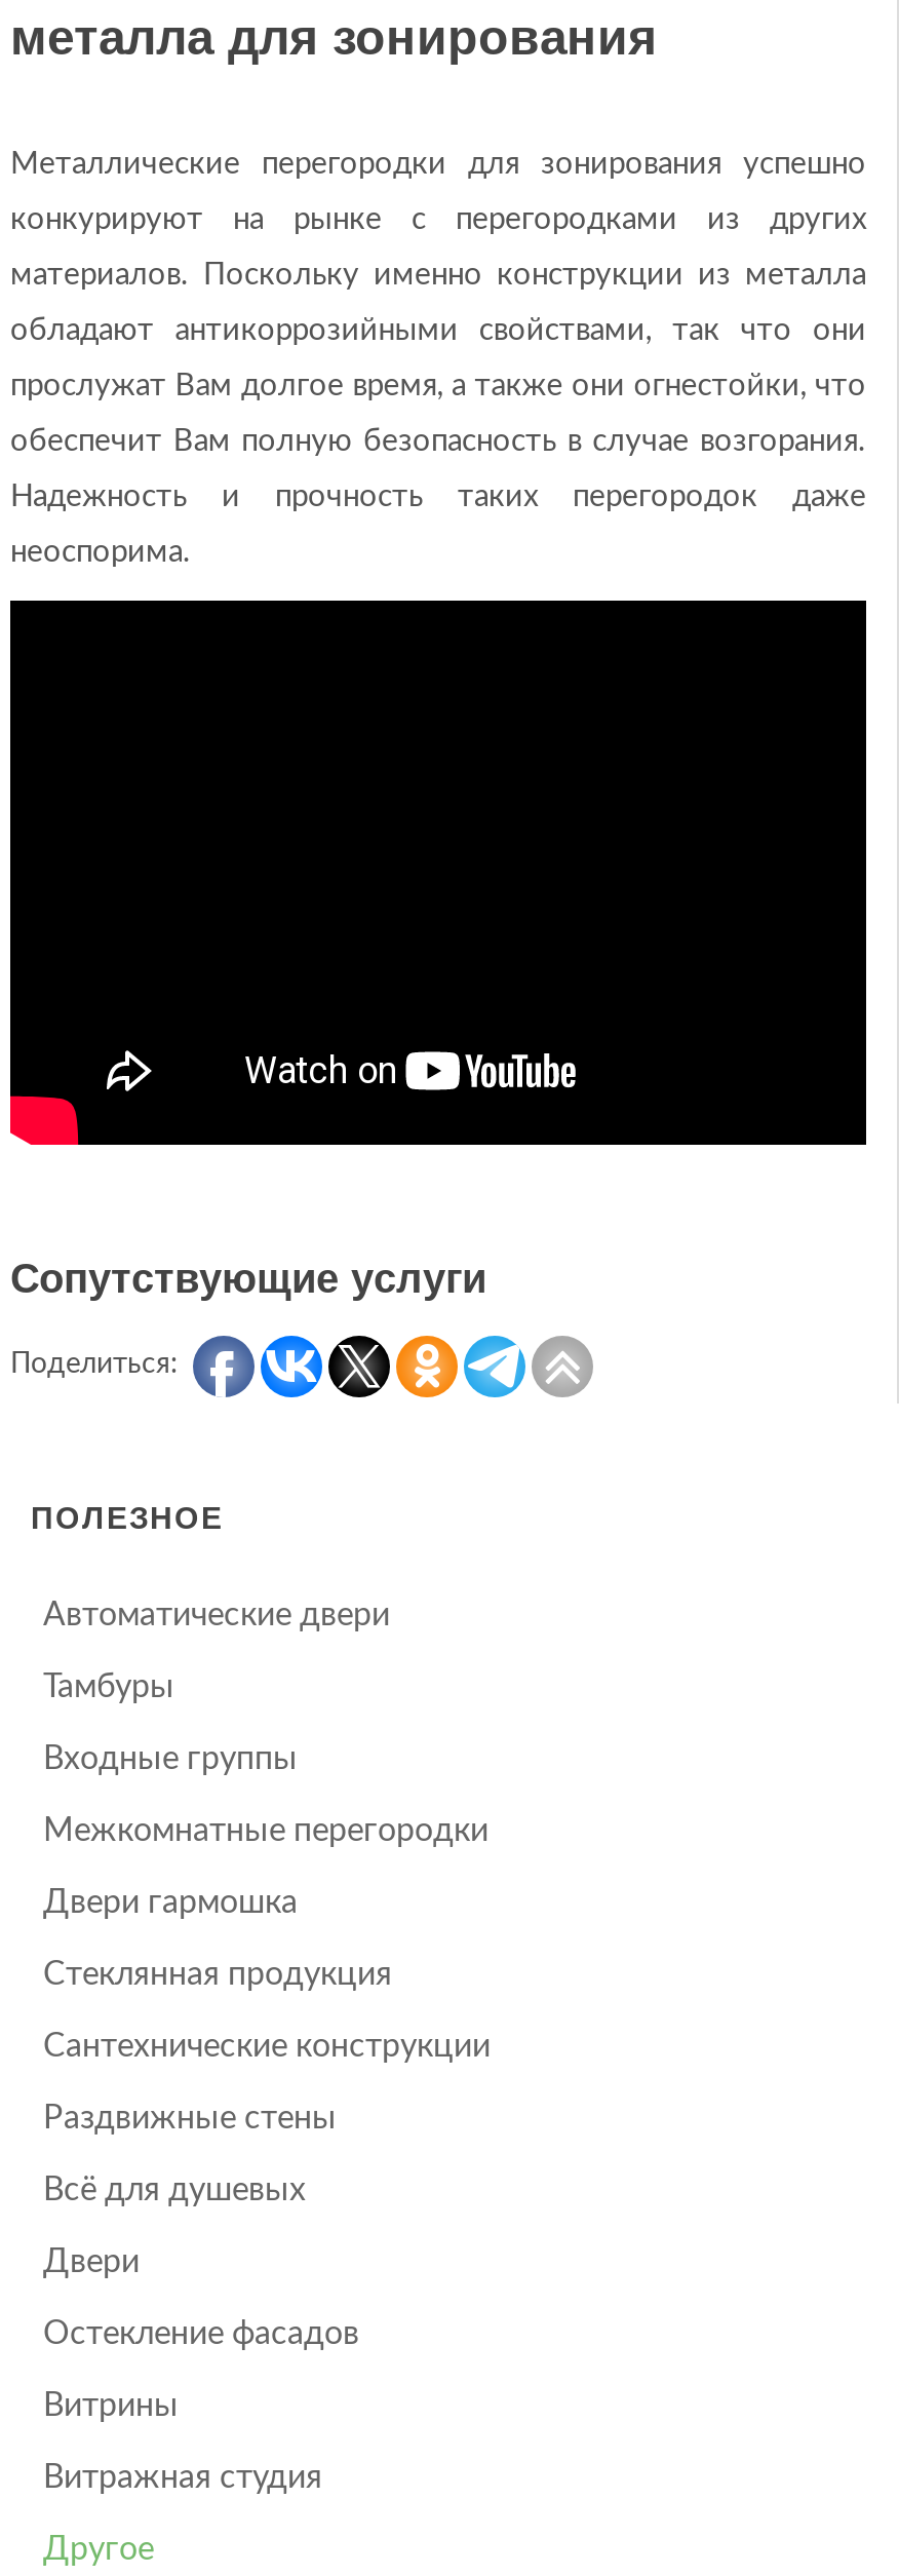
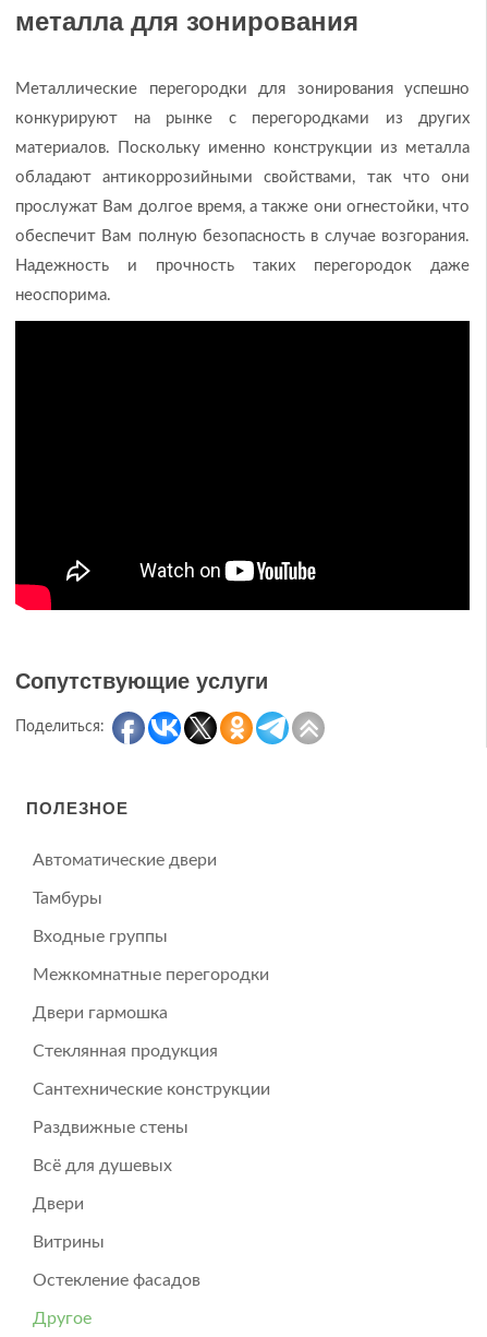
moved [43,2316,359,2349] -> [33,1271,200,1289]: Остекление фасадов
[43,2460,322,2493] Витражная студия -> none

